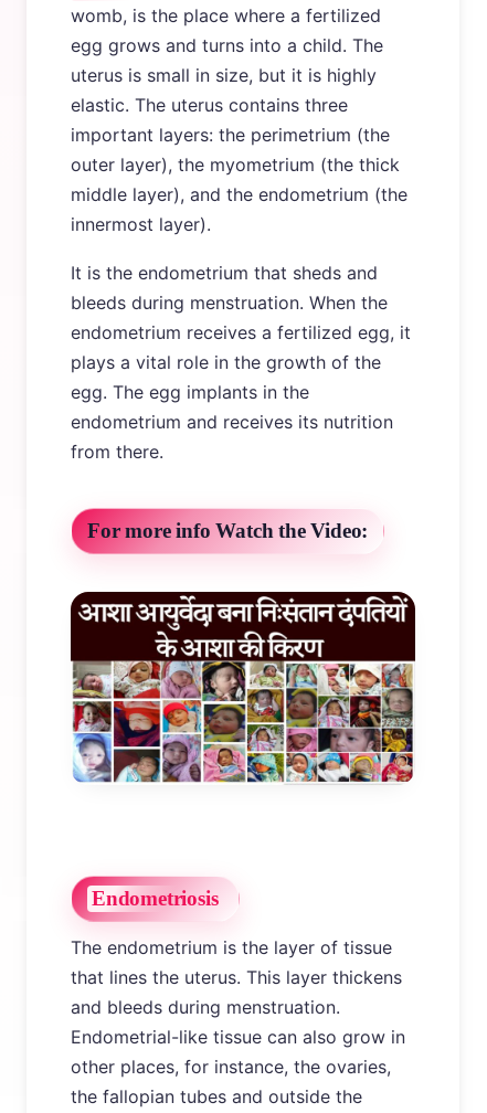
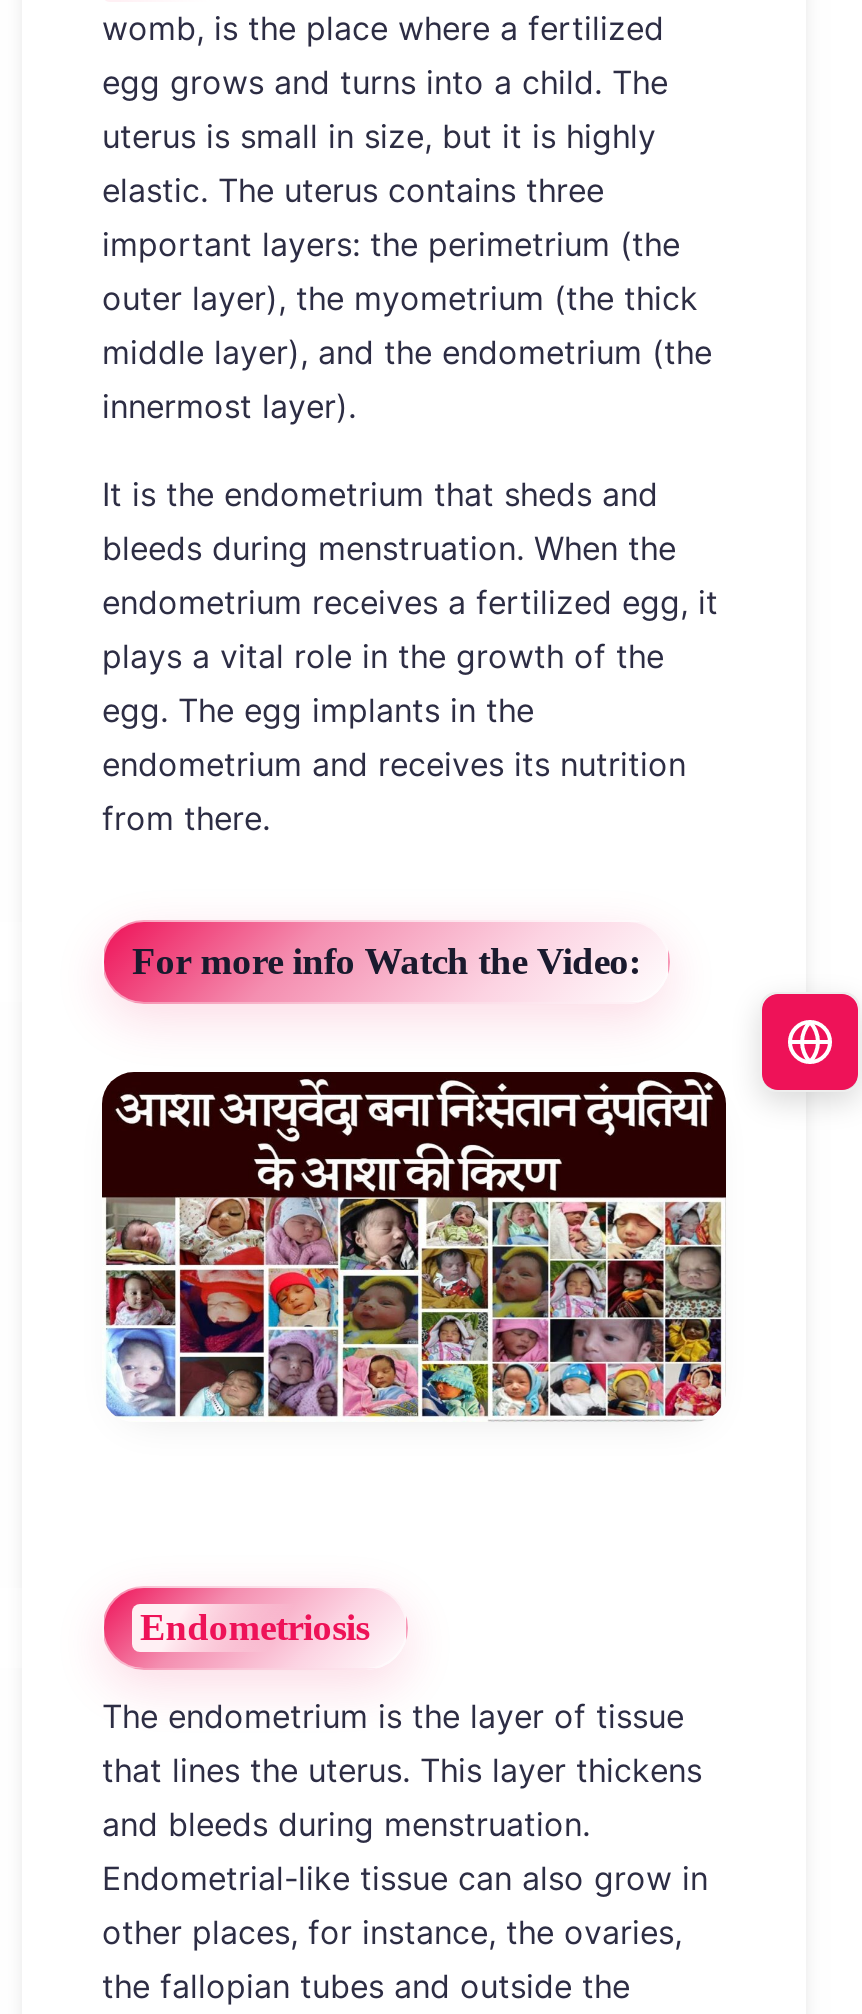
none -> [760,992,856,1094] [image]

